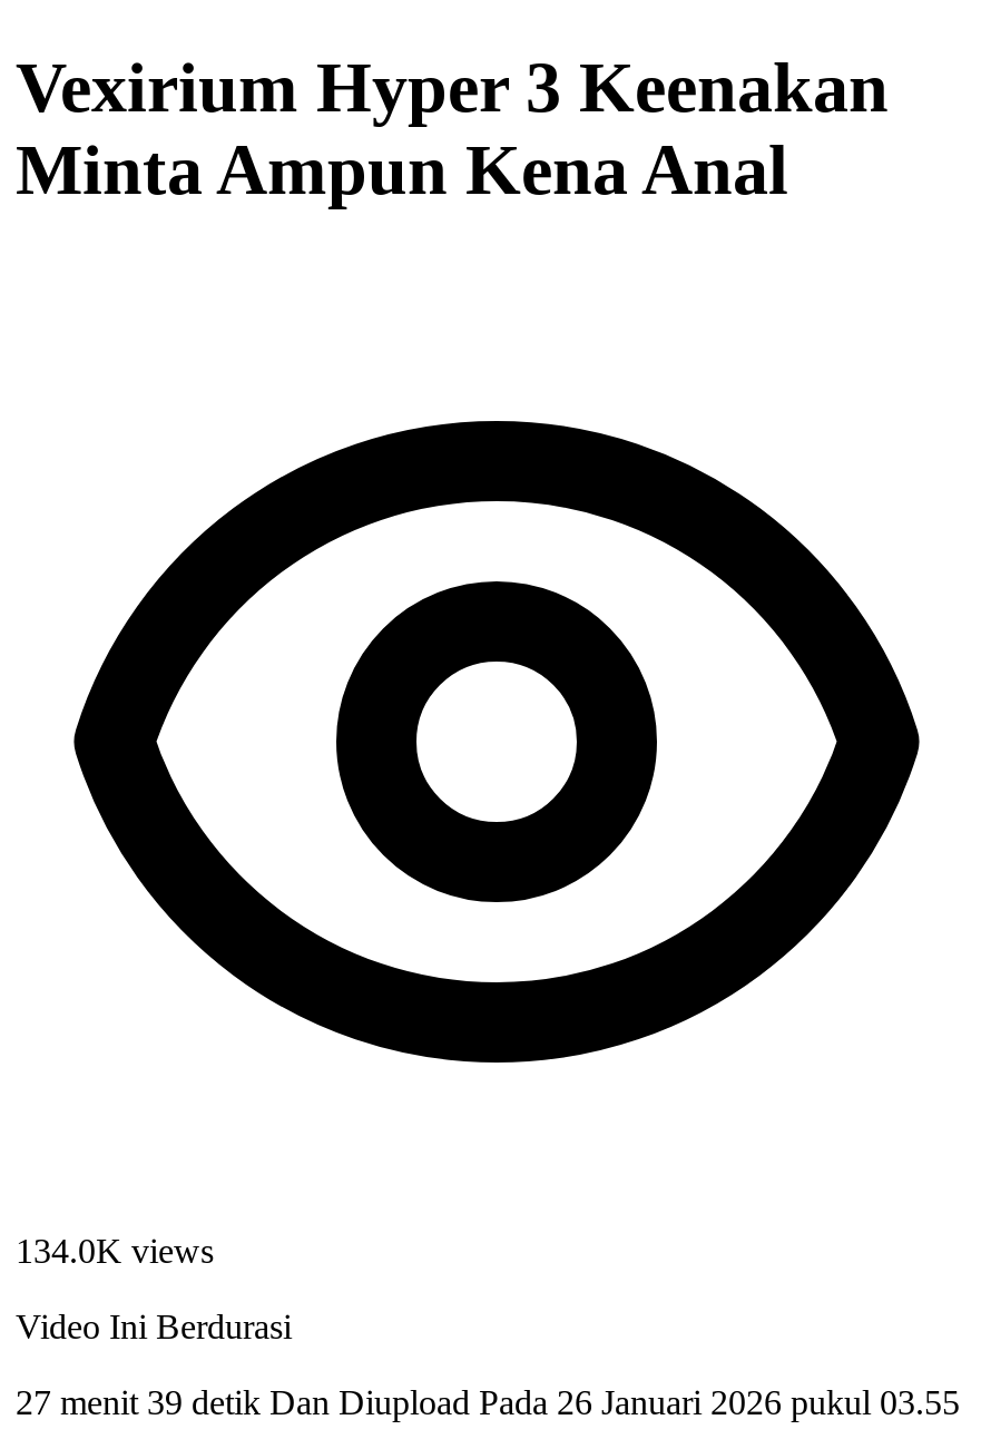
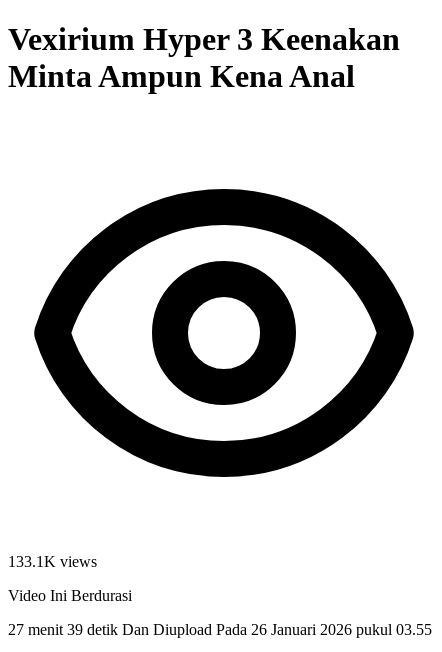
[16,1232,214,1269] 134.0K views -> [8,553,97,570] 133.1K views

